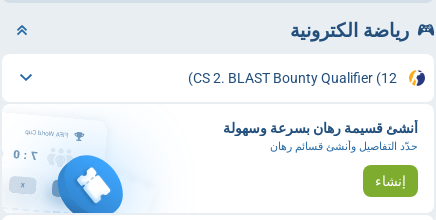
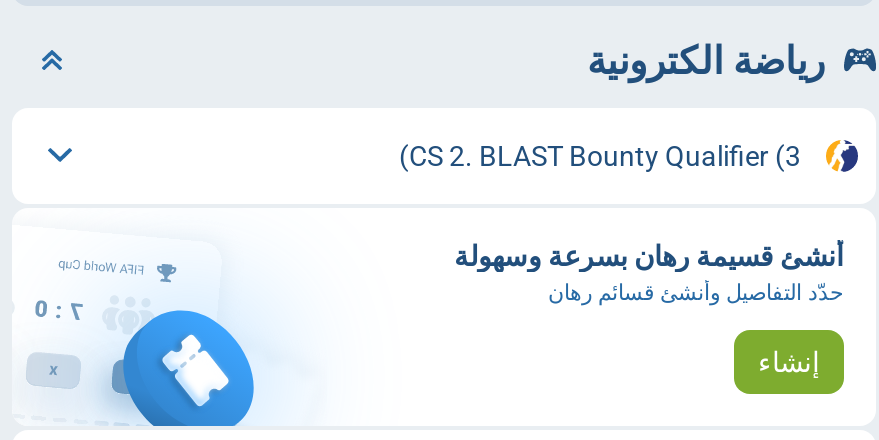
[192,70,396,86] CS 2. BLAST Bounty Qualifier (12) -> [409,140,801,172] CS 2. BLAST Bounty Qualifier (3)

